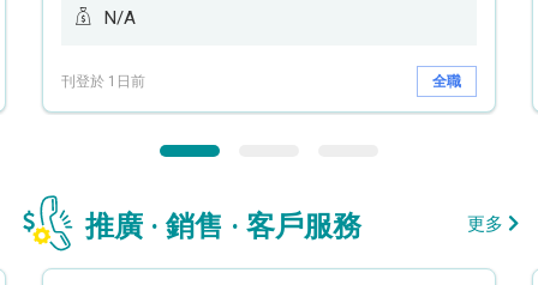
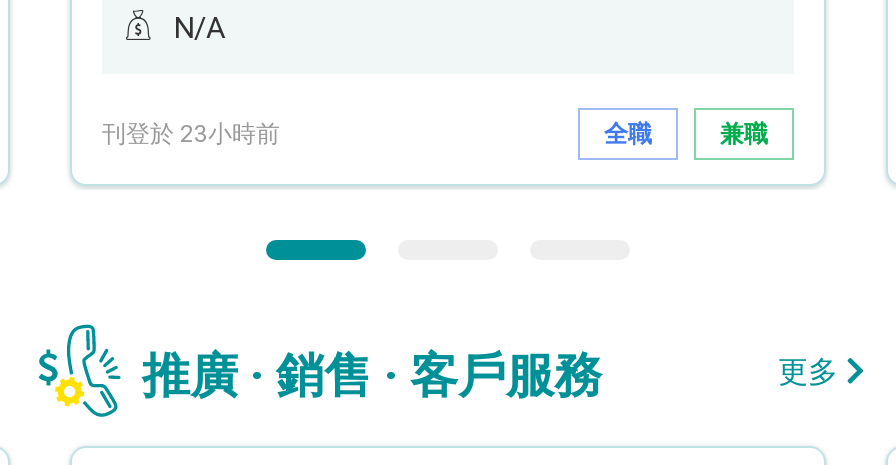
[61,72,145,89] 刊登於 1日前 -> [102,119,280,147] 刊登於 23小時前
none -> [720,119,768,147] 兼職

